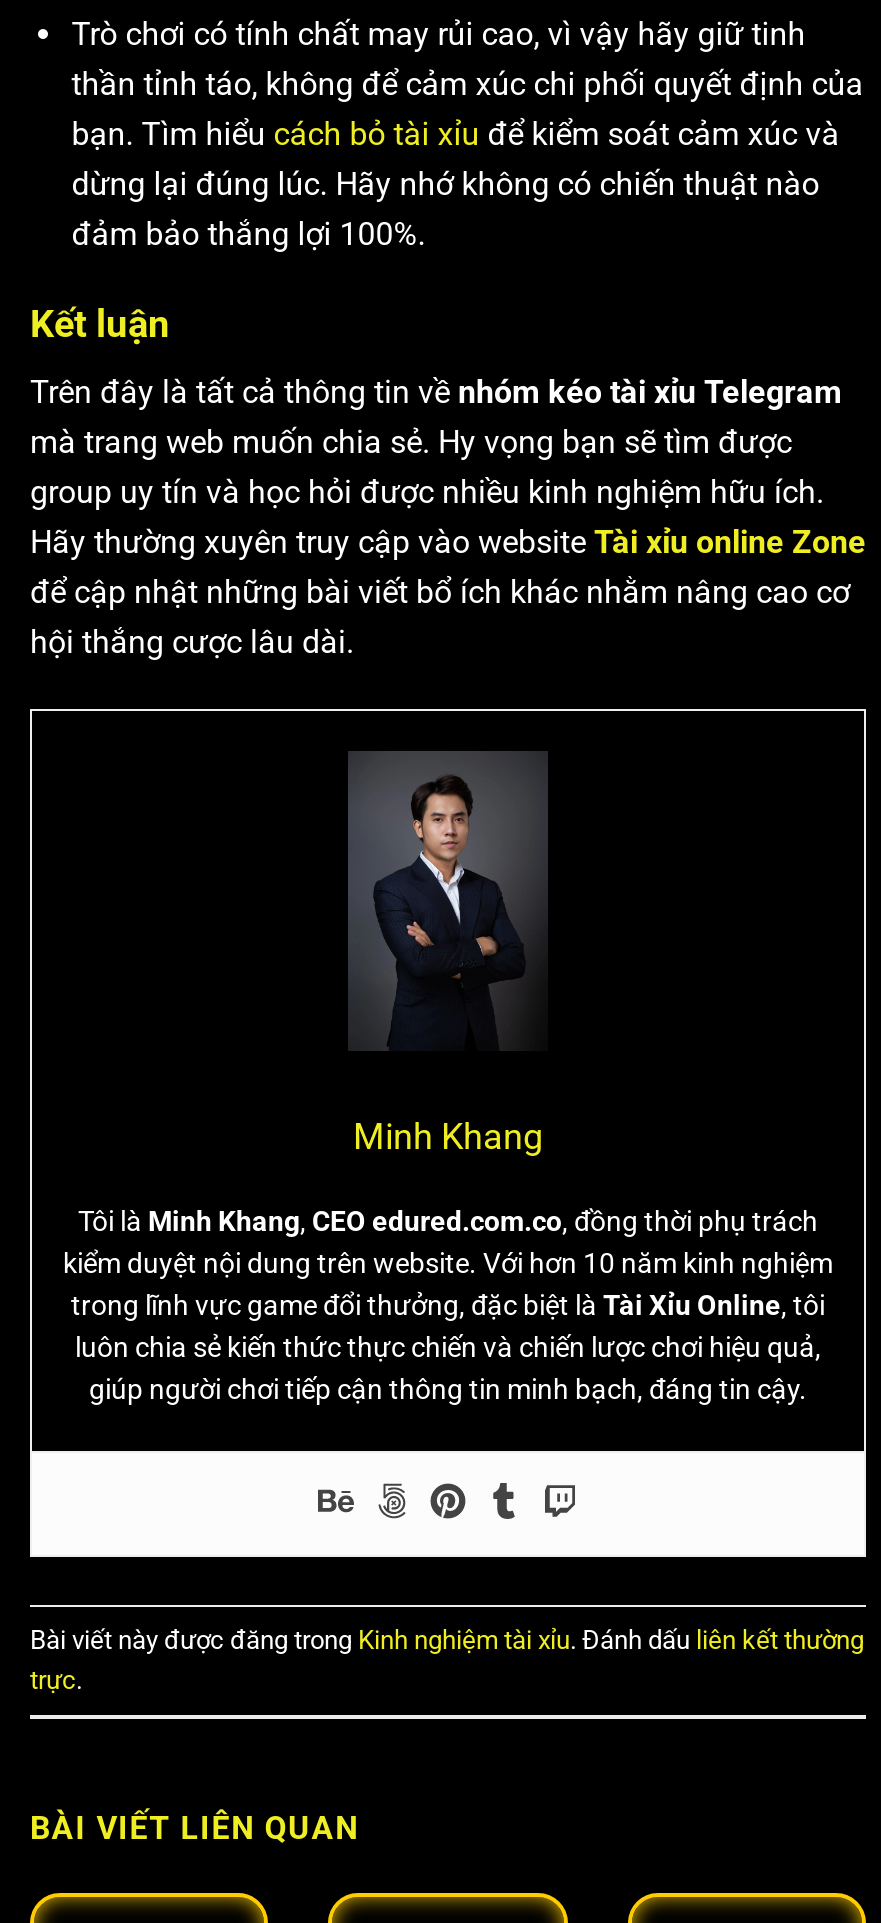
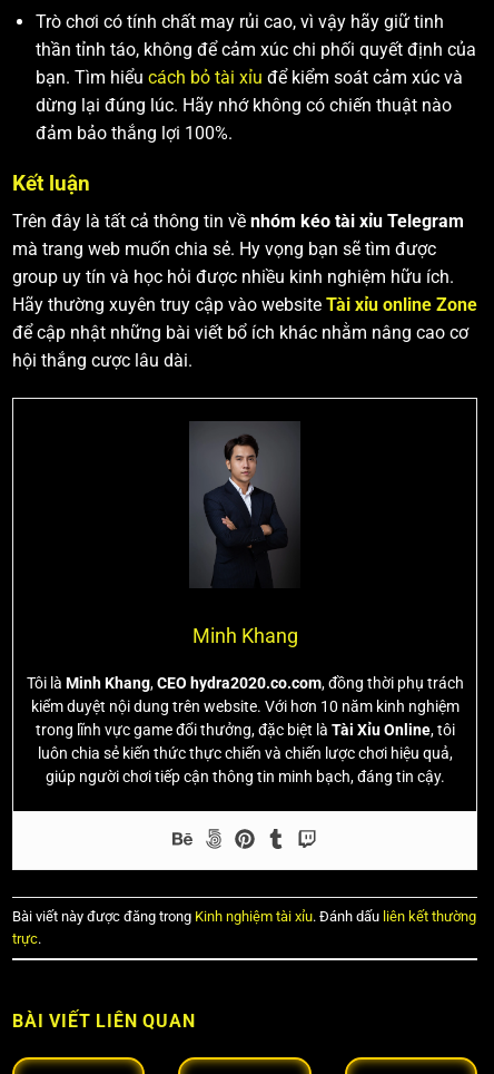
[78,1205,818,1237] Tôi là Minh Khang, CEO edured.com.co, đồng thời phụ trách -> [26,674,463,692] Tôi là Minh Khang, CEO hydra2020.co.com, đồng thời phụ trách

